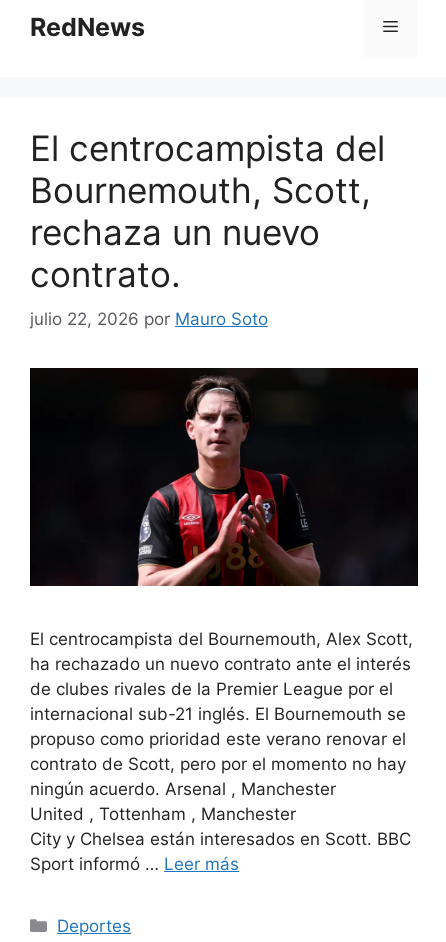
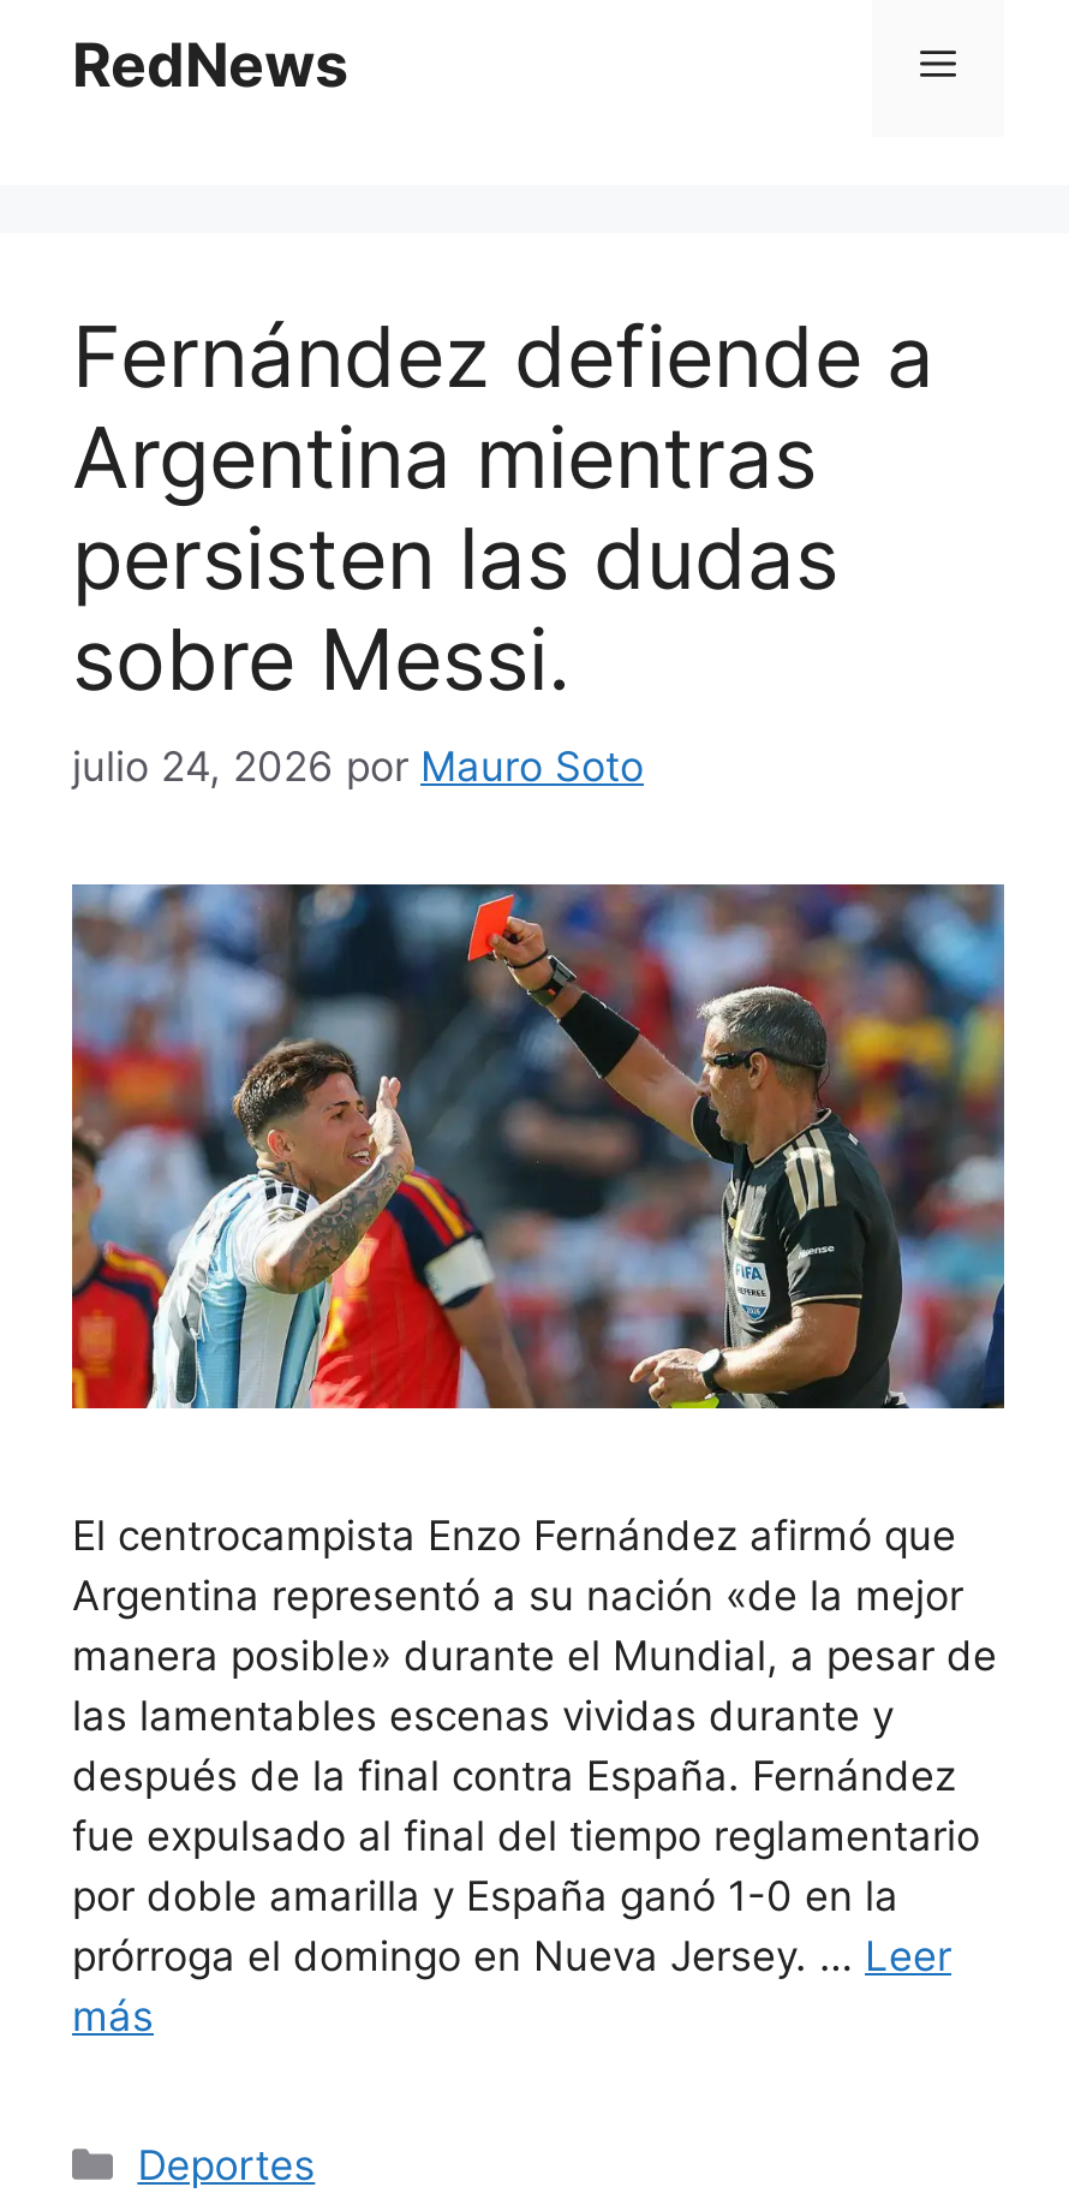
[30,127,385,328] El centrocampista del | Bournemouth, Scott, | rechaza un nuevo | contrato. | julio 22, 2026 por Mauro Soto -> [72,305,934,789] Fernández defiende a | Argentina mientras | persisten las dudas | sobre Messi. | julio 24, 2026 por Mauro Soto
[29,367,419,587] [image] -> [70,882,1007,1411] [image]
[30,629,413,874] El centrocampista del Bournemouth, Alex Scott, | ha rechazado un nuevo contrato ante el interés | de clubes rivales de la Premier League por el | internacional sub-21 inglés. El Bournemouth se | propuso como prioridad este verano renovar el | contrato de Scott, pero por el momento no hay | ningún acuerdo. Arsenal , Manchester | United , Tottenham , Manchester | City y Chelsea están interesados en Scott. BBC | Sport informó … Leer más -> [72,1511,997,2040] El centrocampista Enzo Fernández afirmó que | Argentina representó a su nación «de la mejor | manera posible» durante el Mundial, a pesar de | las lamentables escenas vividas durante y | después de la final contra España. Fernández | fue expulsado al final del tiempo reglamentario | por doble amarilla y España ganó 1-0 en la | prórroga el domingo en Nueva Jersey. … Leer | más

